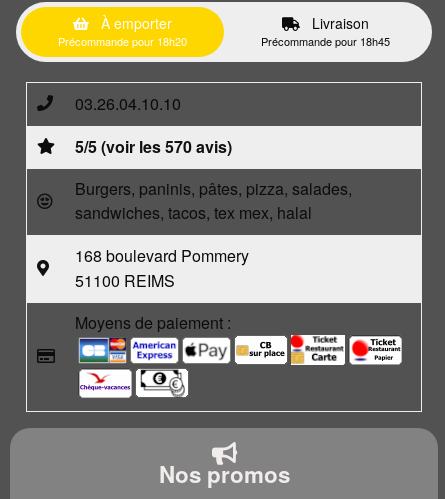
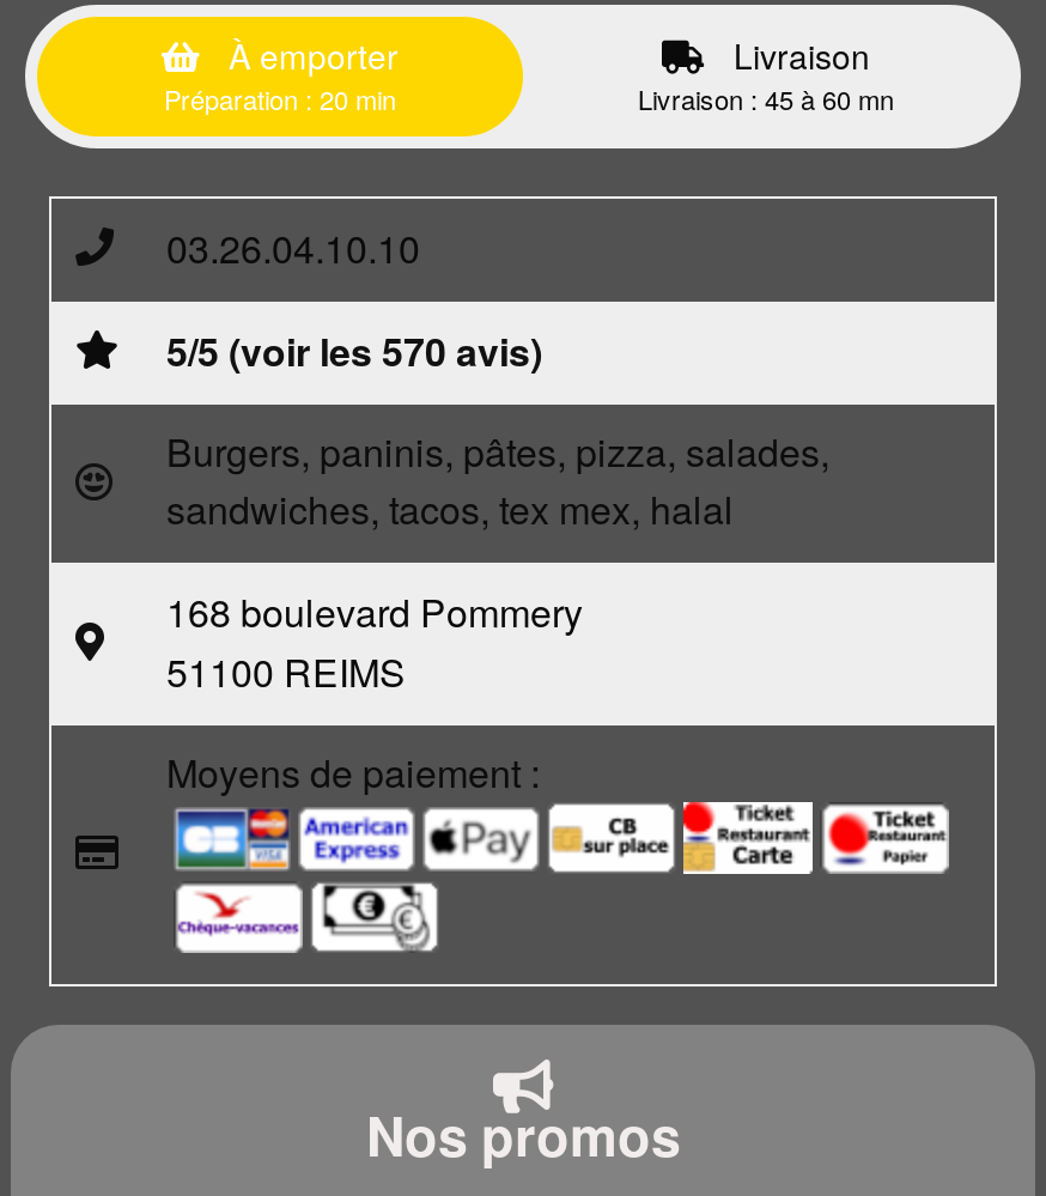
[58,33,187,49] Précommande pour 18h20 -> [164,79,396,117] Préparation : 20 min
[261,33,390,49] Précommande pour 18h45 -> [638,79,894,117] Livraison : 45 à 60 mn

